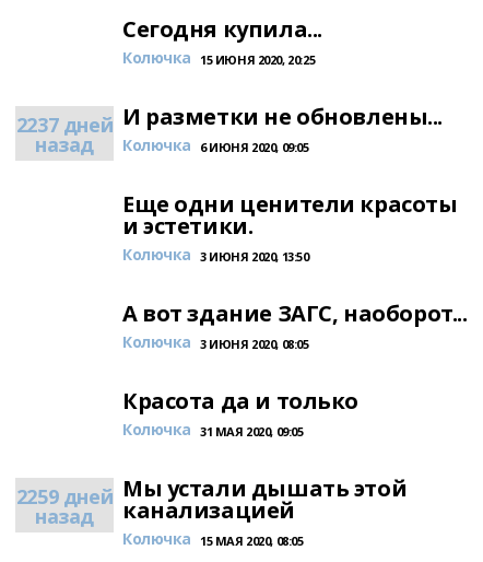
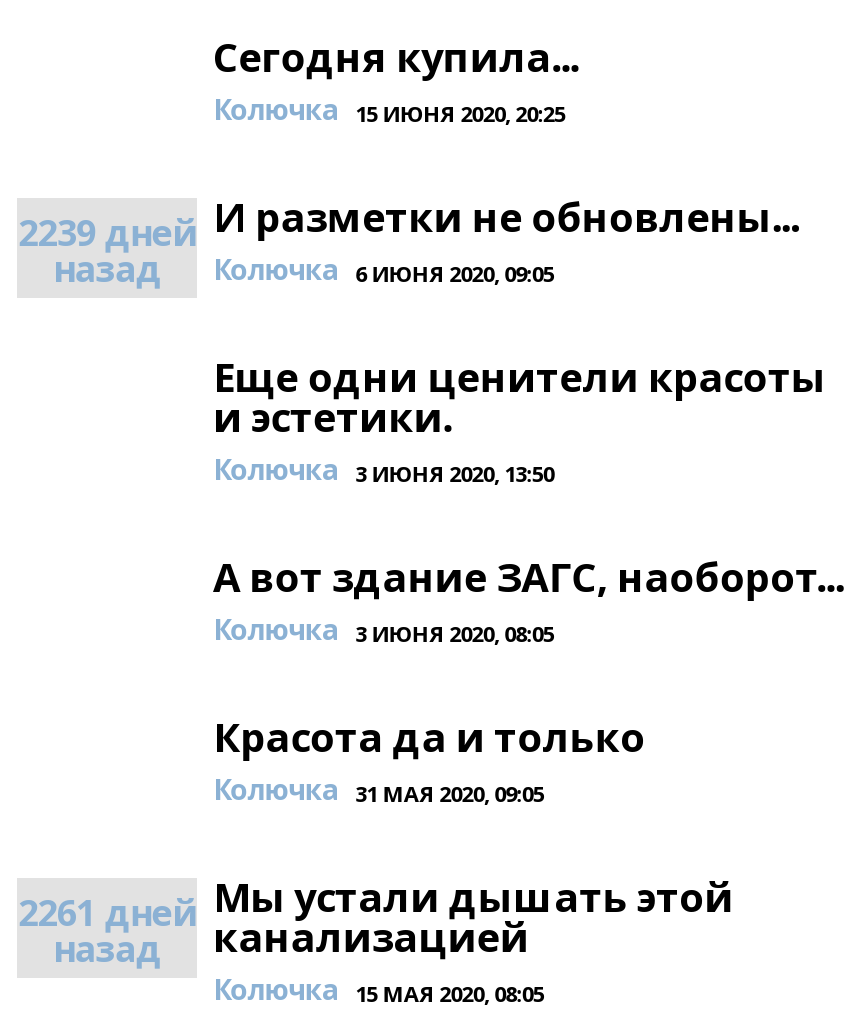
[16,102,443,138] 2237 дней И разметки не обновлены... -> [19,190,799,256] 2239 дней И разметки не обновлены...
[16,473,407,529] 2259 дней назад Мы устали дышать этой канализацией -> [19,870,733,972] 2261 дней назад Мы устали дышать этой канализацией

